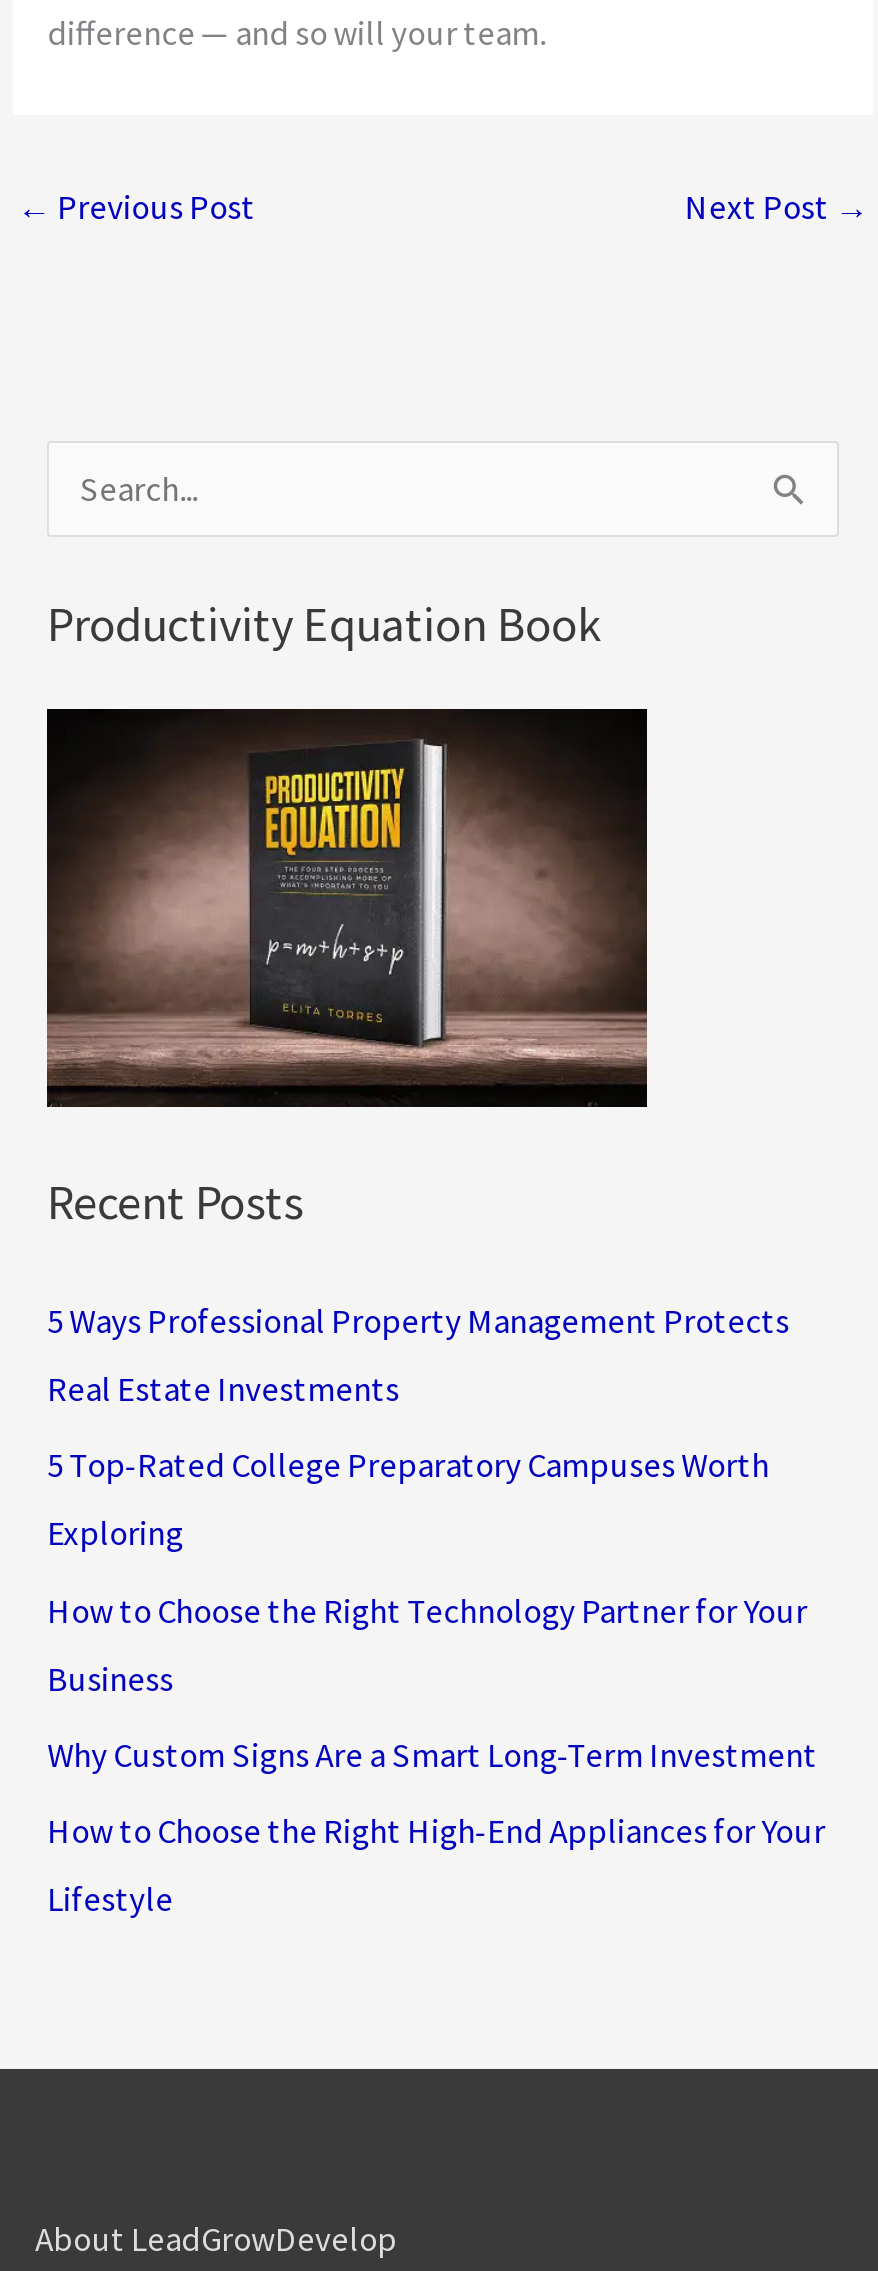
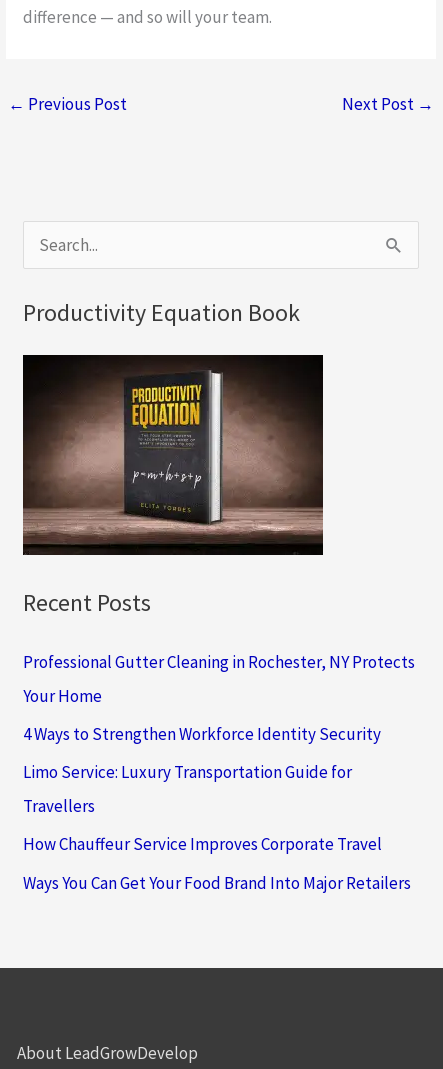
[47,1300,825,1922] 5 Ways Professional Property Management Protects | Real Estate Investments | 5 Top-Rated College Preparatory Campuses Worth | Exploring | How to Choose the Right Technology Partner for Your | Business | Why Custom Signs Are a Smart Long-Term Investment | How to Choose the Right High-End Appliances for Your | Lifestyle -> [23,651,415,894] Professional Gutter Cleaning in Rochester, NY Protects | Your Home | 4 Ways to Strengthen Workforce Identity Security | Limo Service: Luxury Transportation Guide for | Travellers | How Chauffeur Service Improves Corporate Travel | Ways You Can Get Your Food Brand Into Major Retailers

